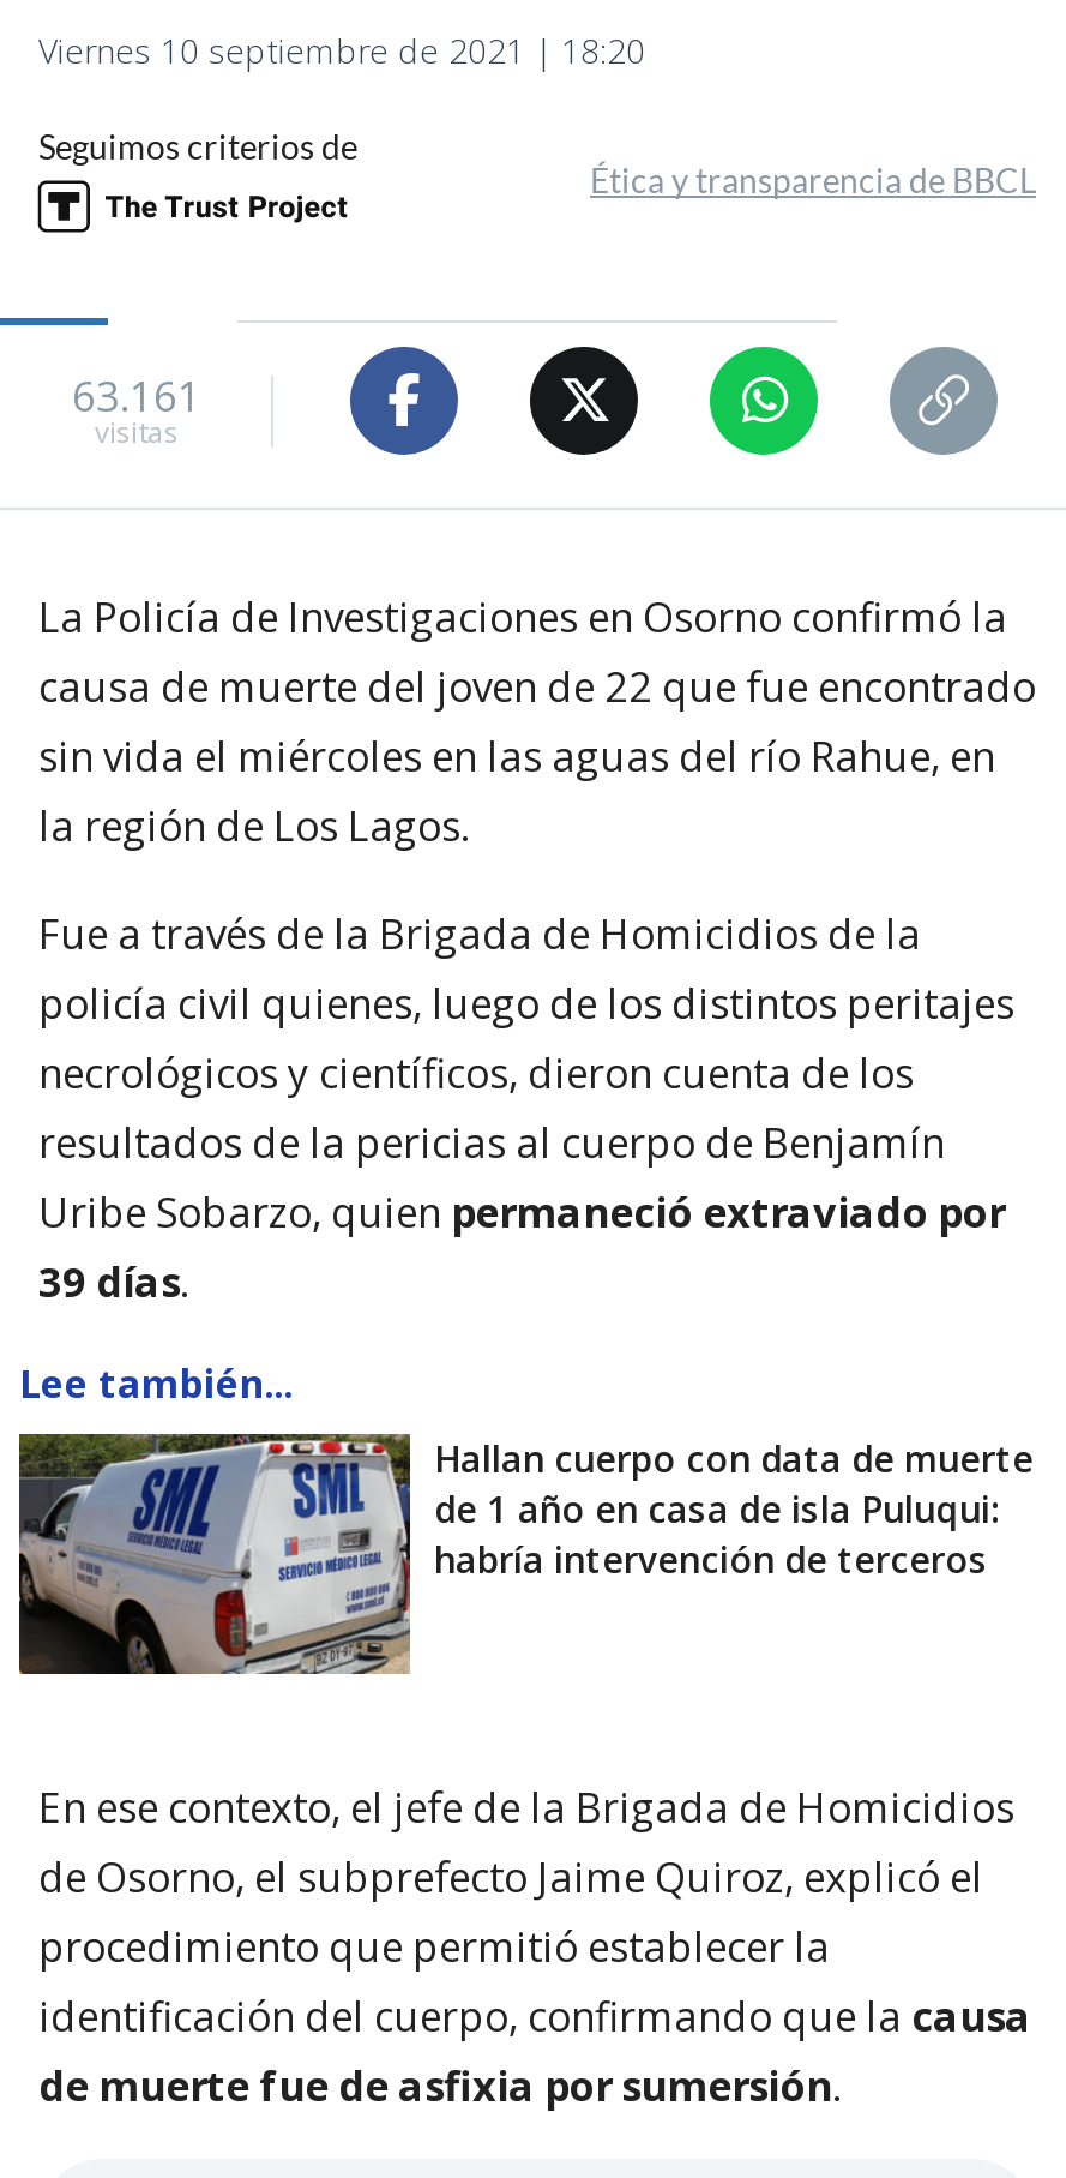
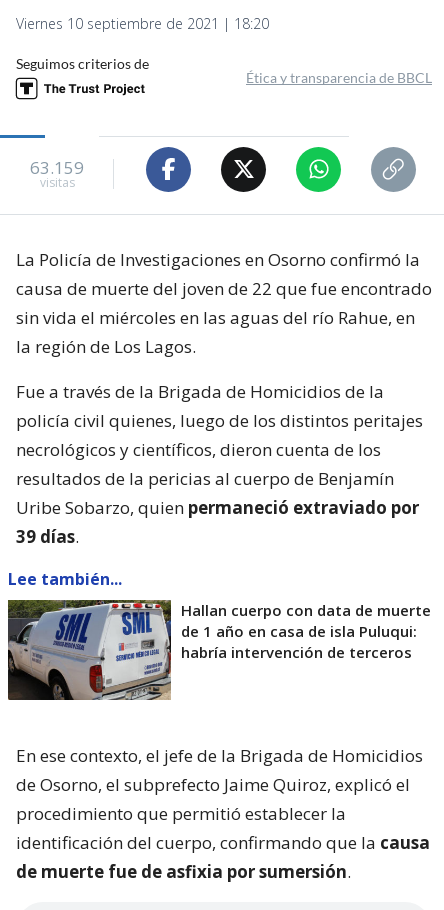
[72,369,201,424] 63.161 -> [30,156,84,179] 63.159

